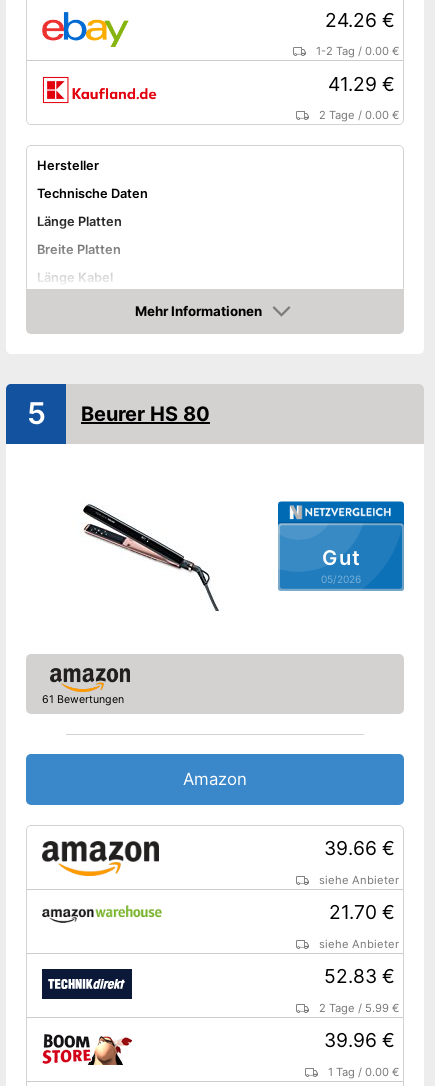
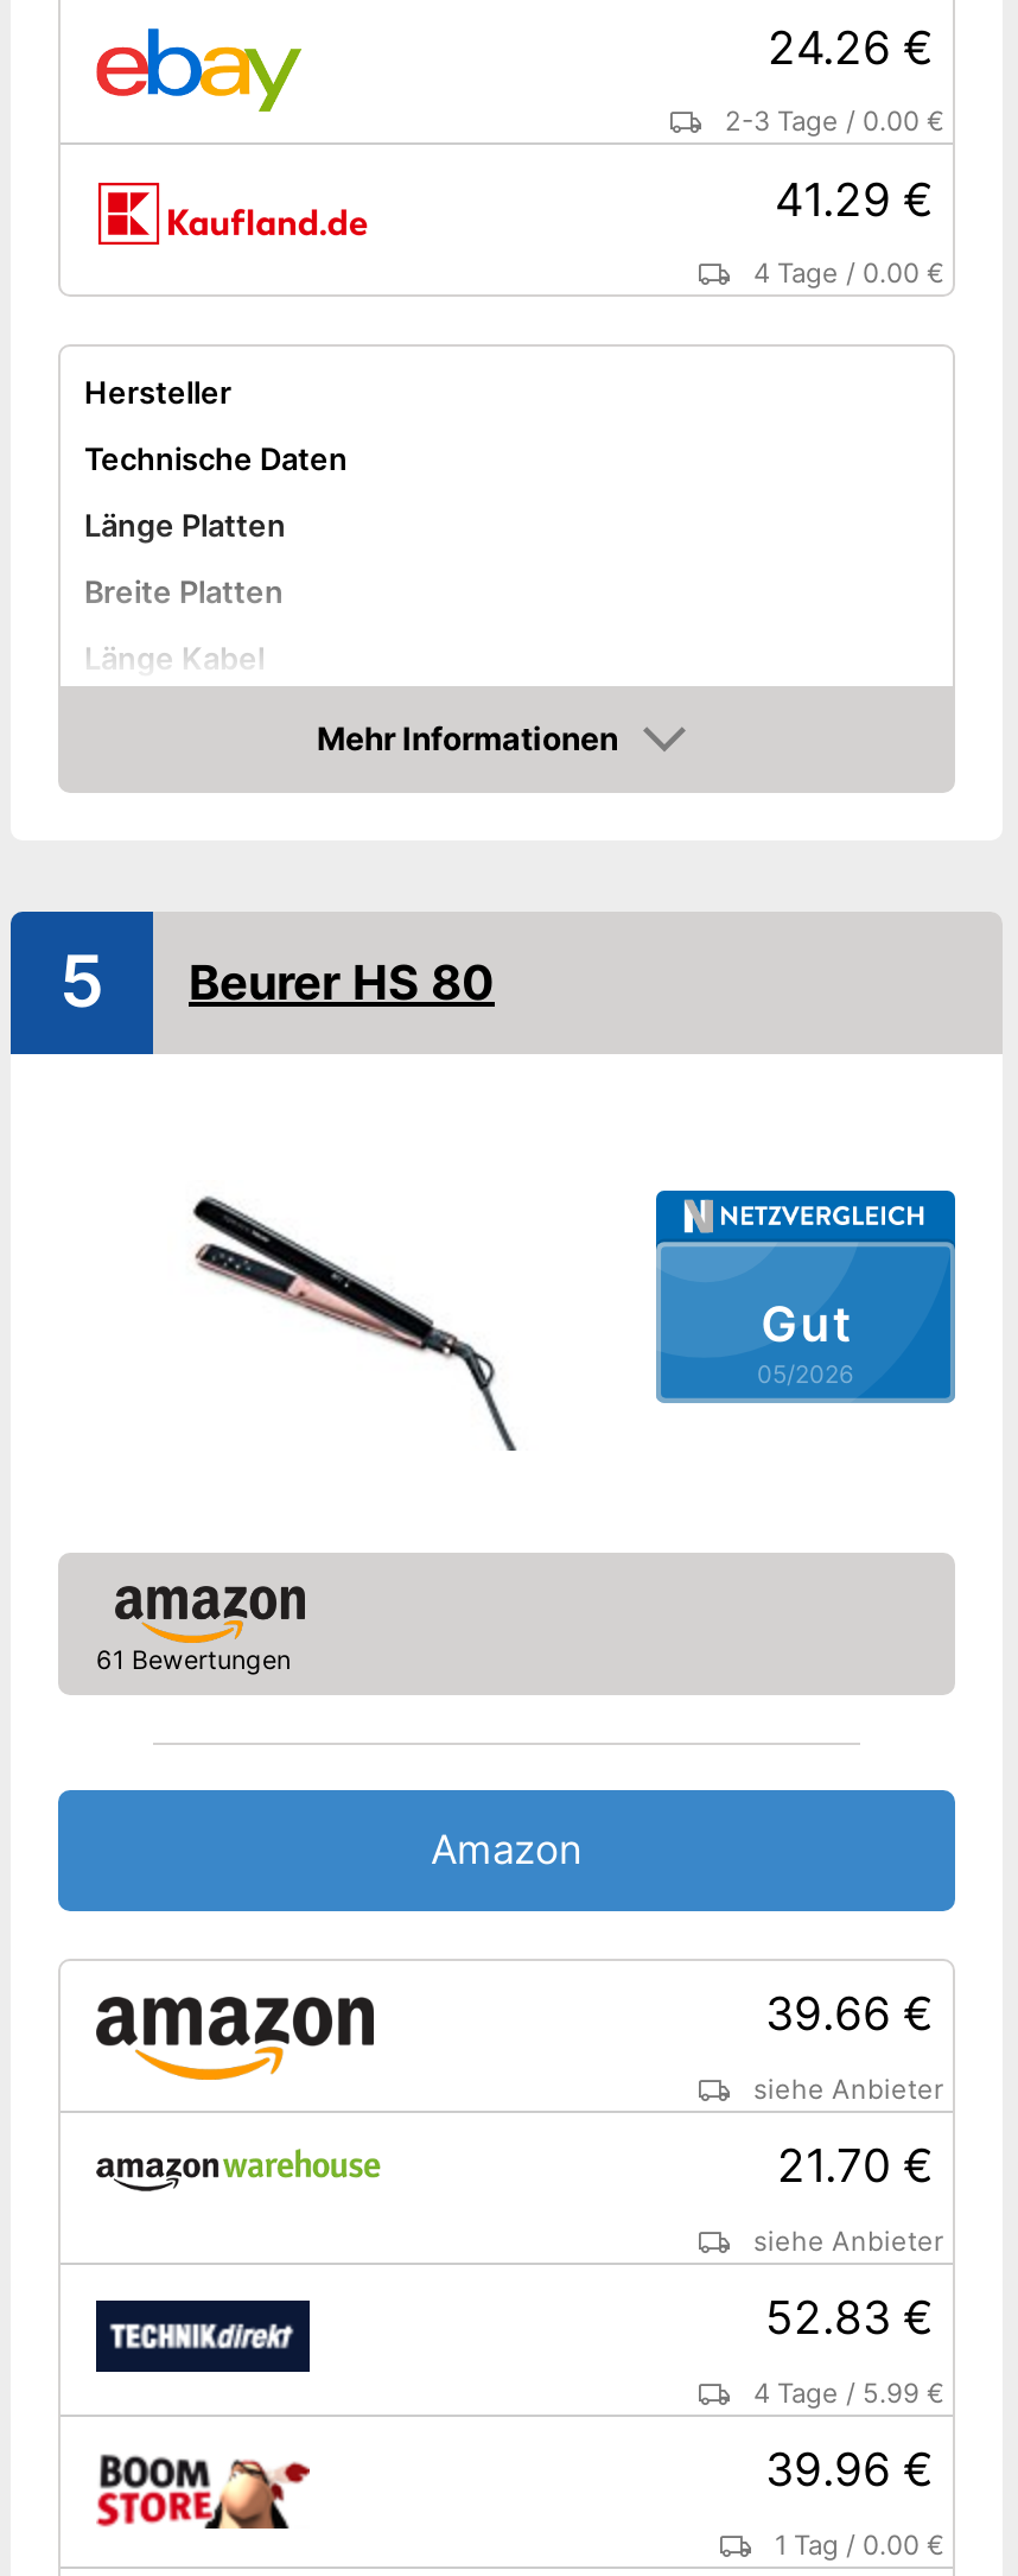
[316,44,399,58] 1-2 Tag / 0.00 € -> [725,104,943,138] 2-3 Tage / 0.00 €
[319,108,399,122] 2 Tage / 0.00 € -> [753,256,943,290] 4 Tage / 0.00 €
[319,1000,399,1014] 2 Tage / 5.99 € -> [753,2375,943,2409] 4 Tage / 5.99 €

